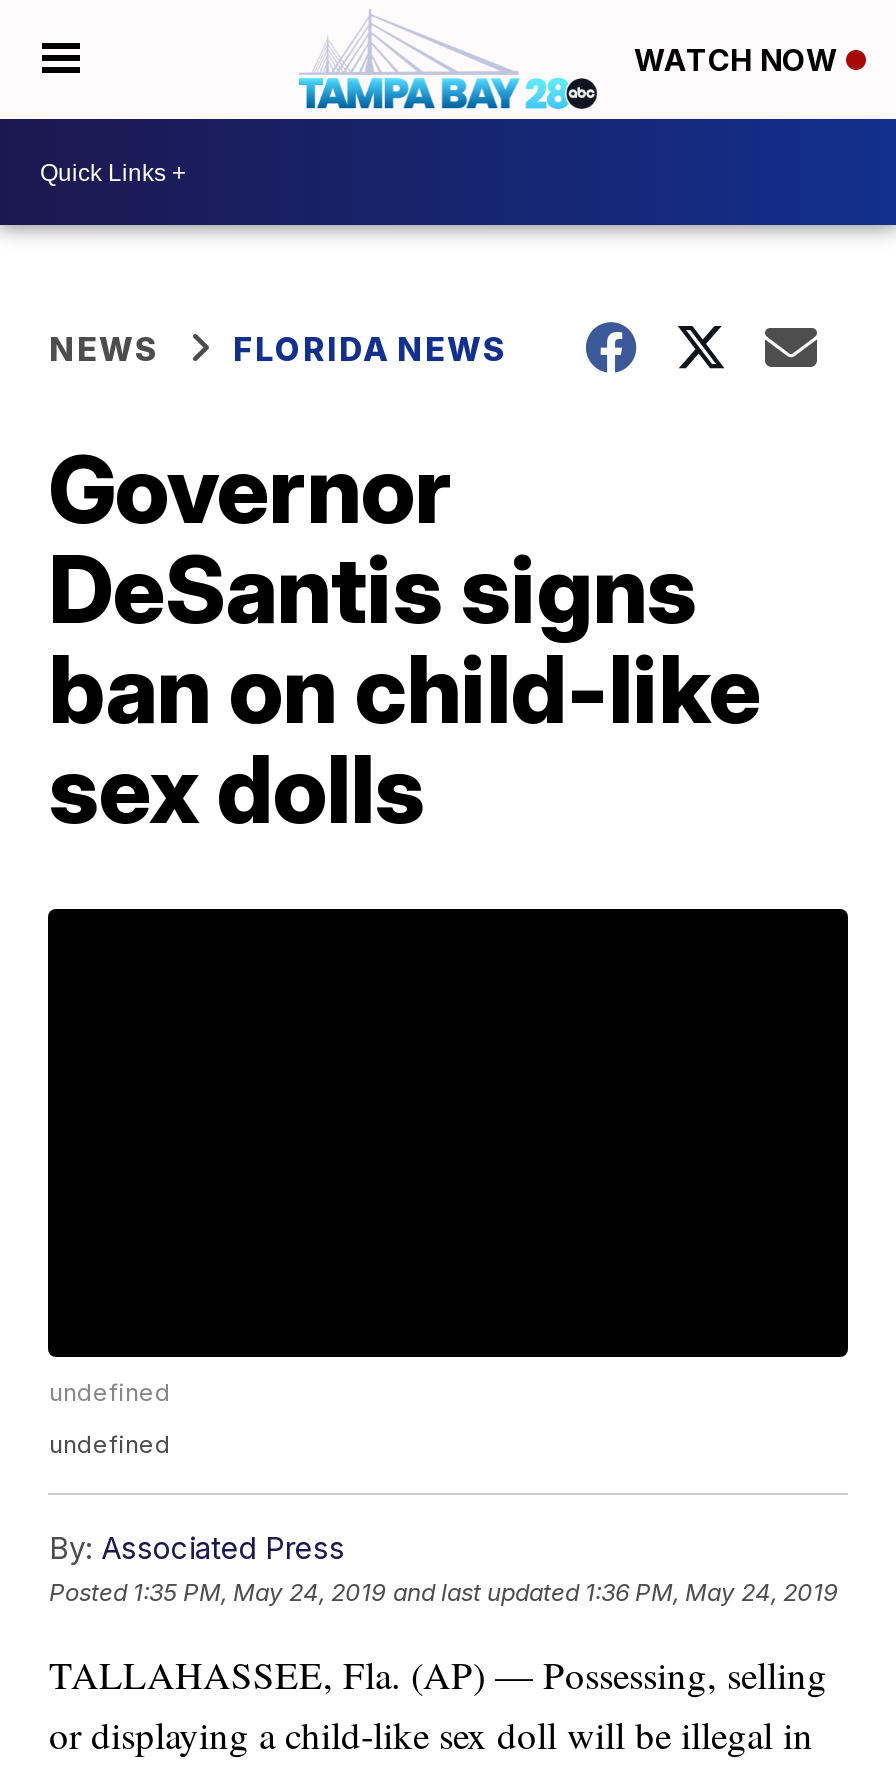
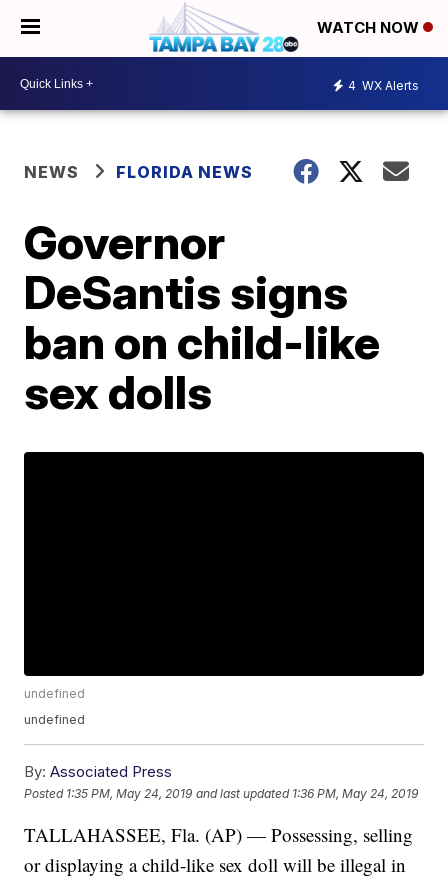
none -> [348,77,419,92] 4 WX Alerts

